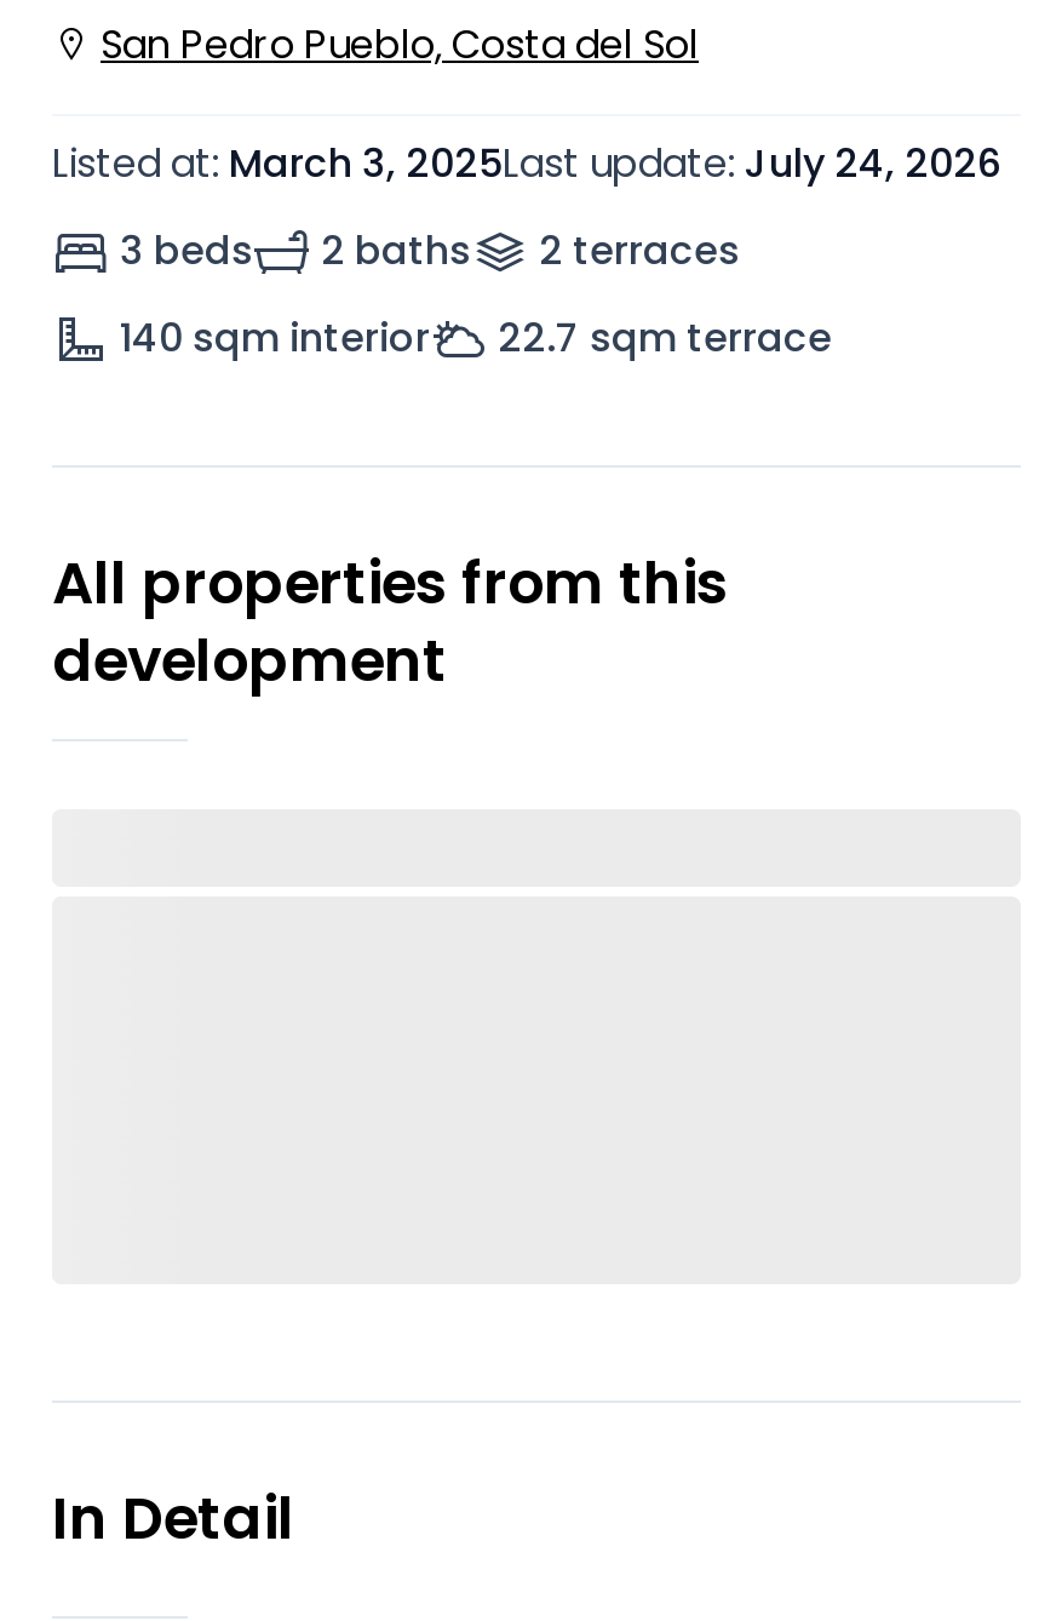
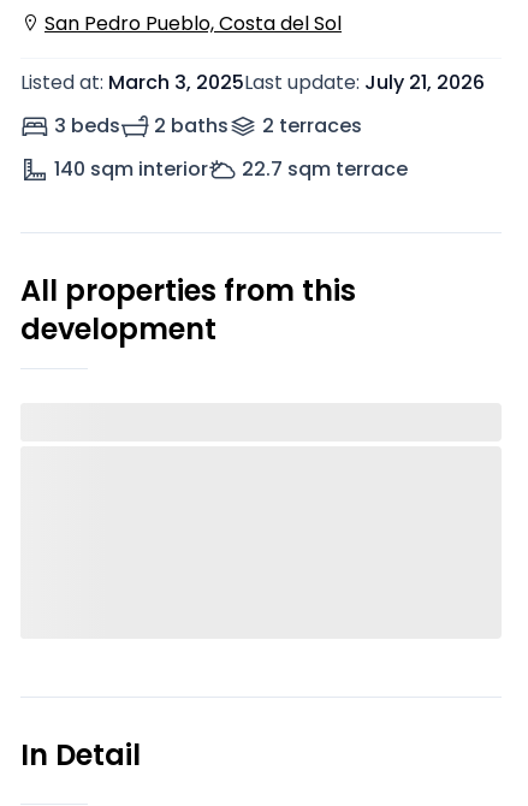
[52,136,1001,191] Listed at: March 3, 2025Last update: July 24, 2026 -> [20,69,485,96] Listed at: March 3, 2025Last update: July 21, 2026

